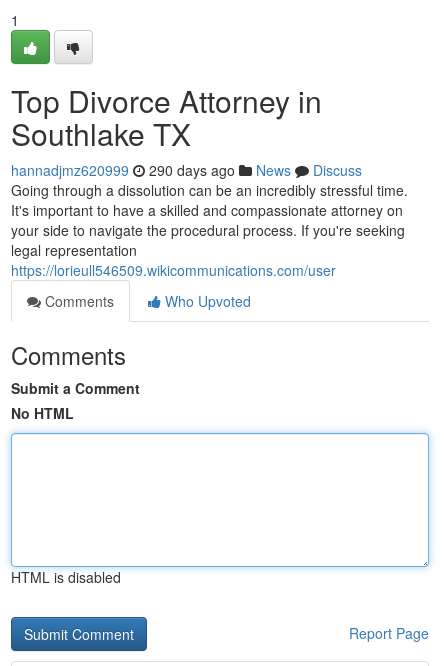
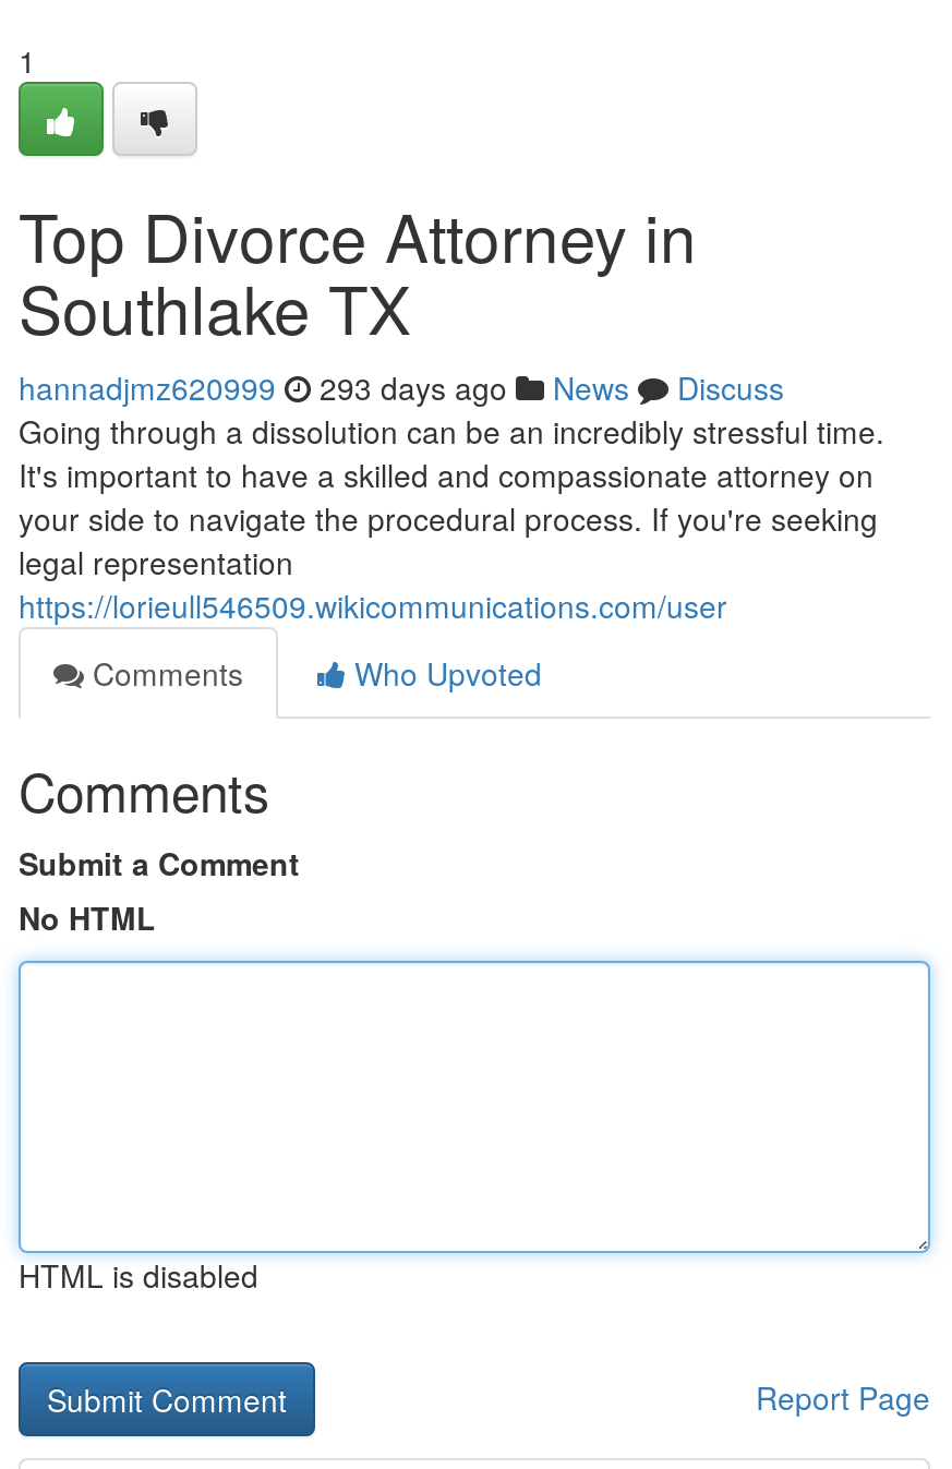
[11,160,362,180] hannadjmz620999 290 days ago News Discuss -> [19,365,784,409] hannadjmz620999 293 days ago News Discuss

